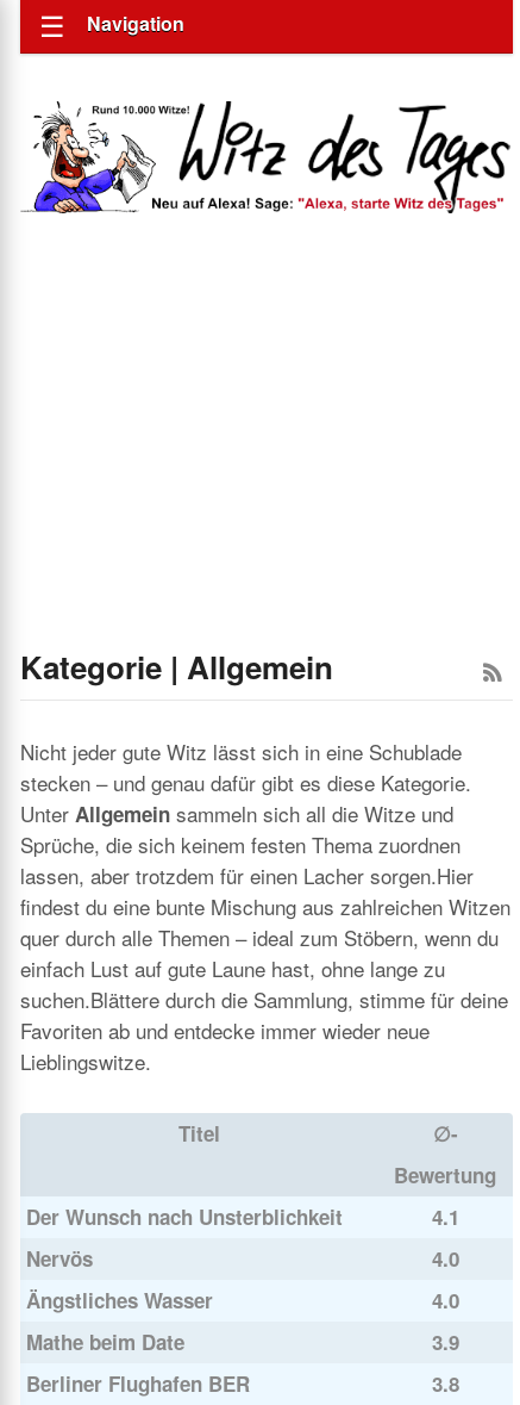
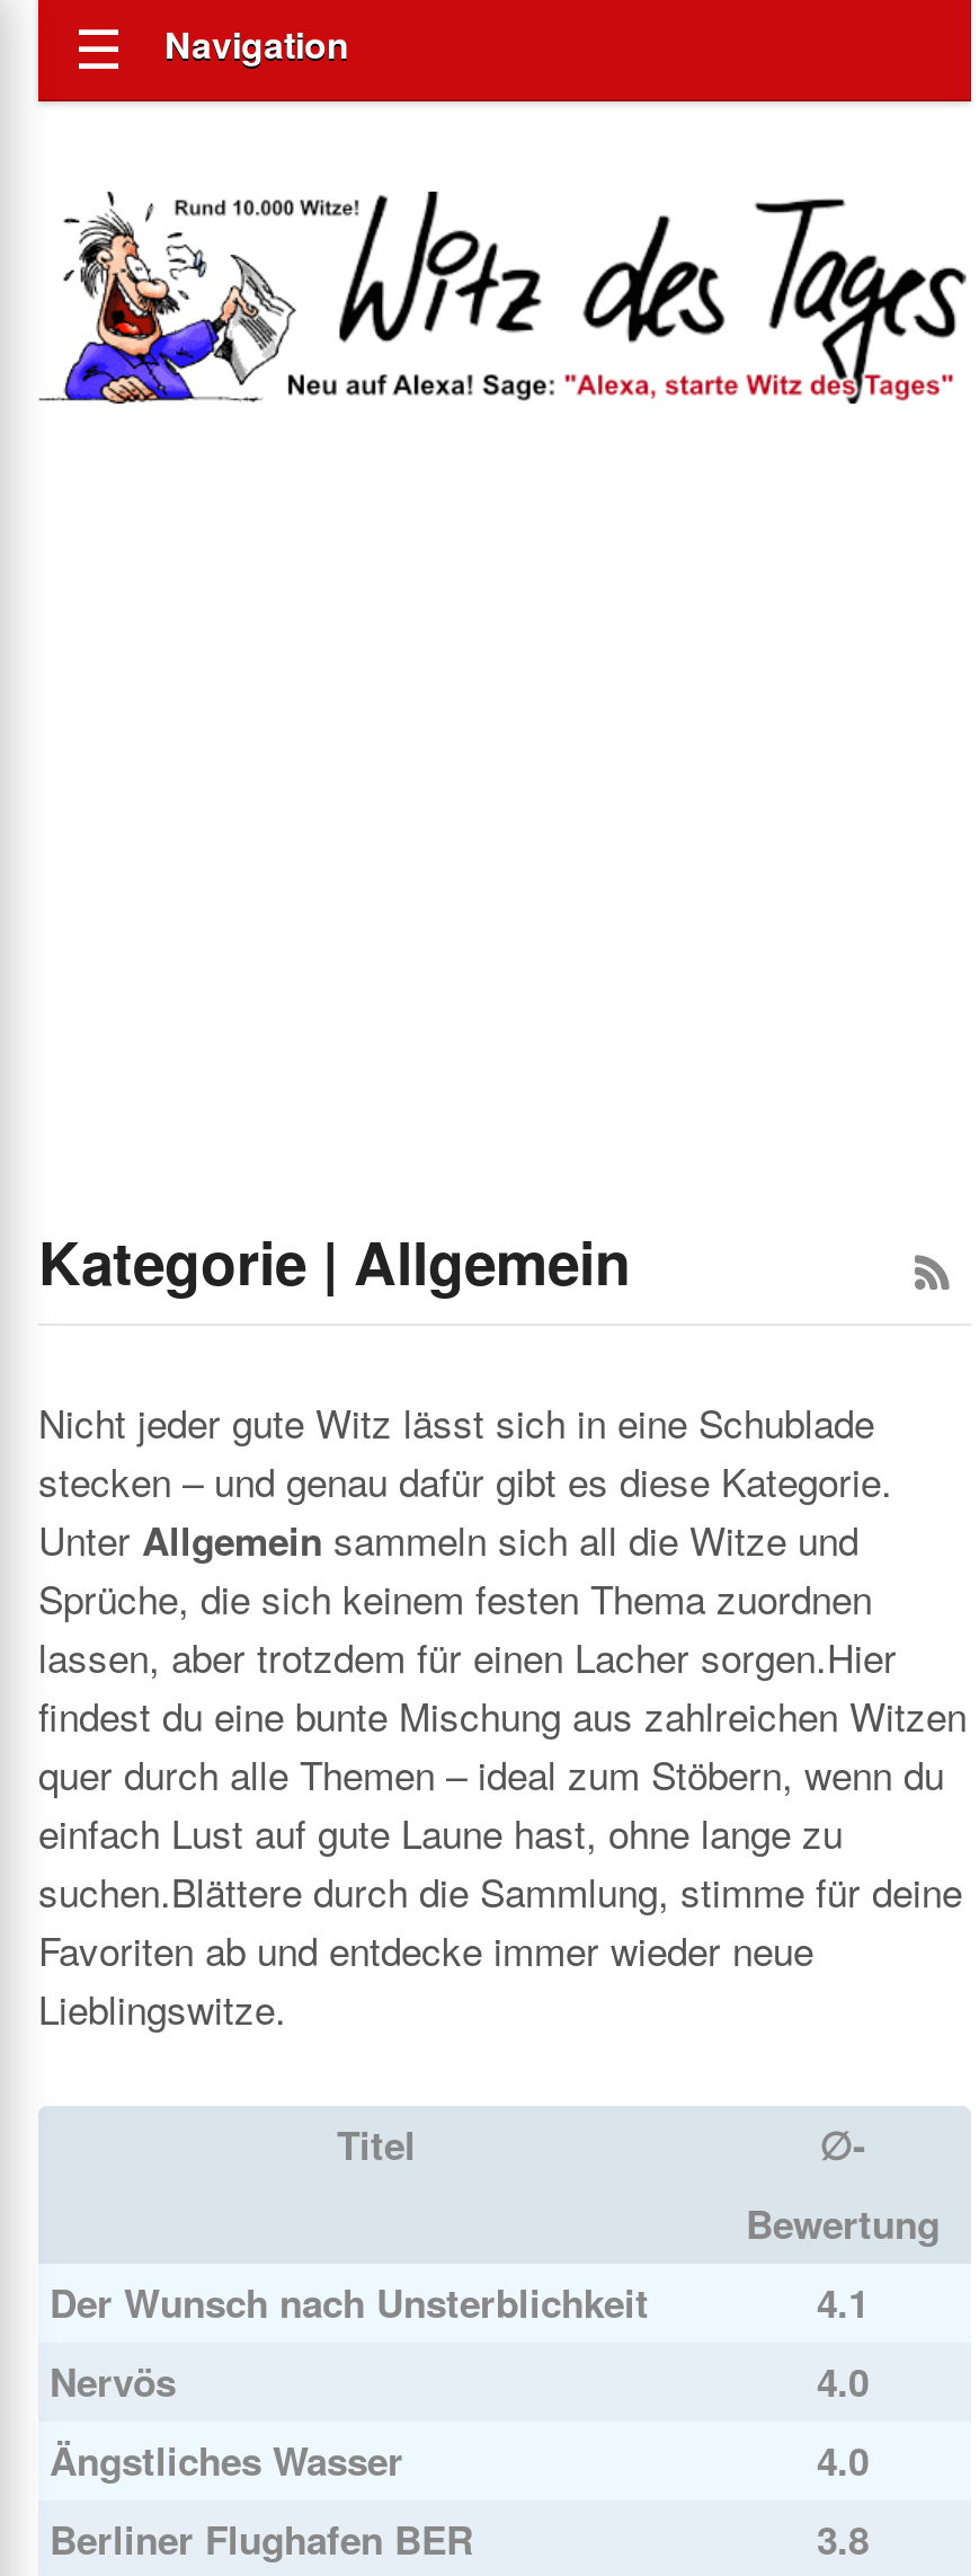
[26,1328,459,1357] Mathe beim Date | 3.9 -> none

